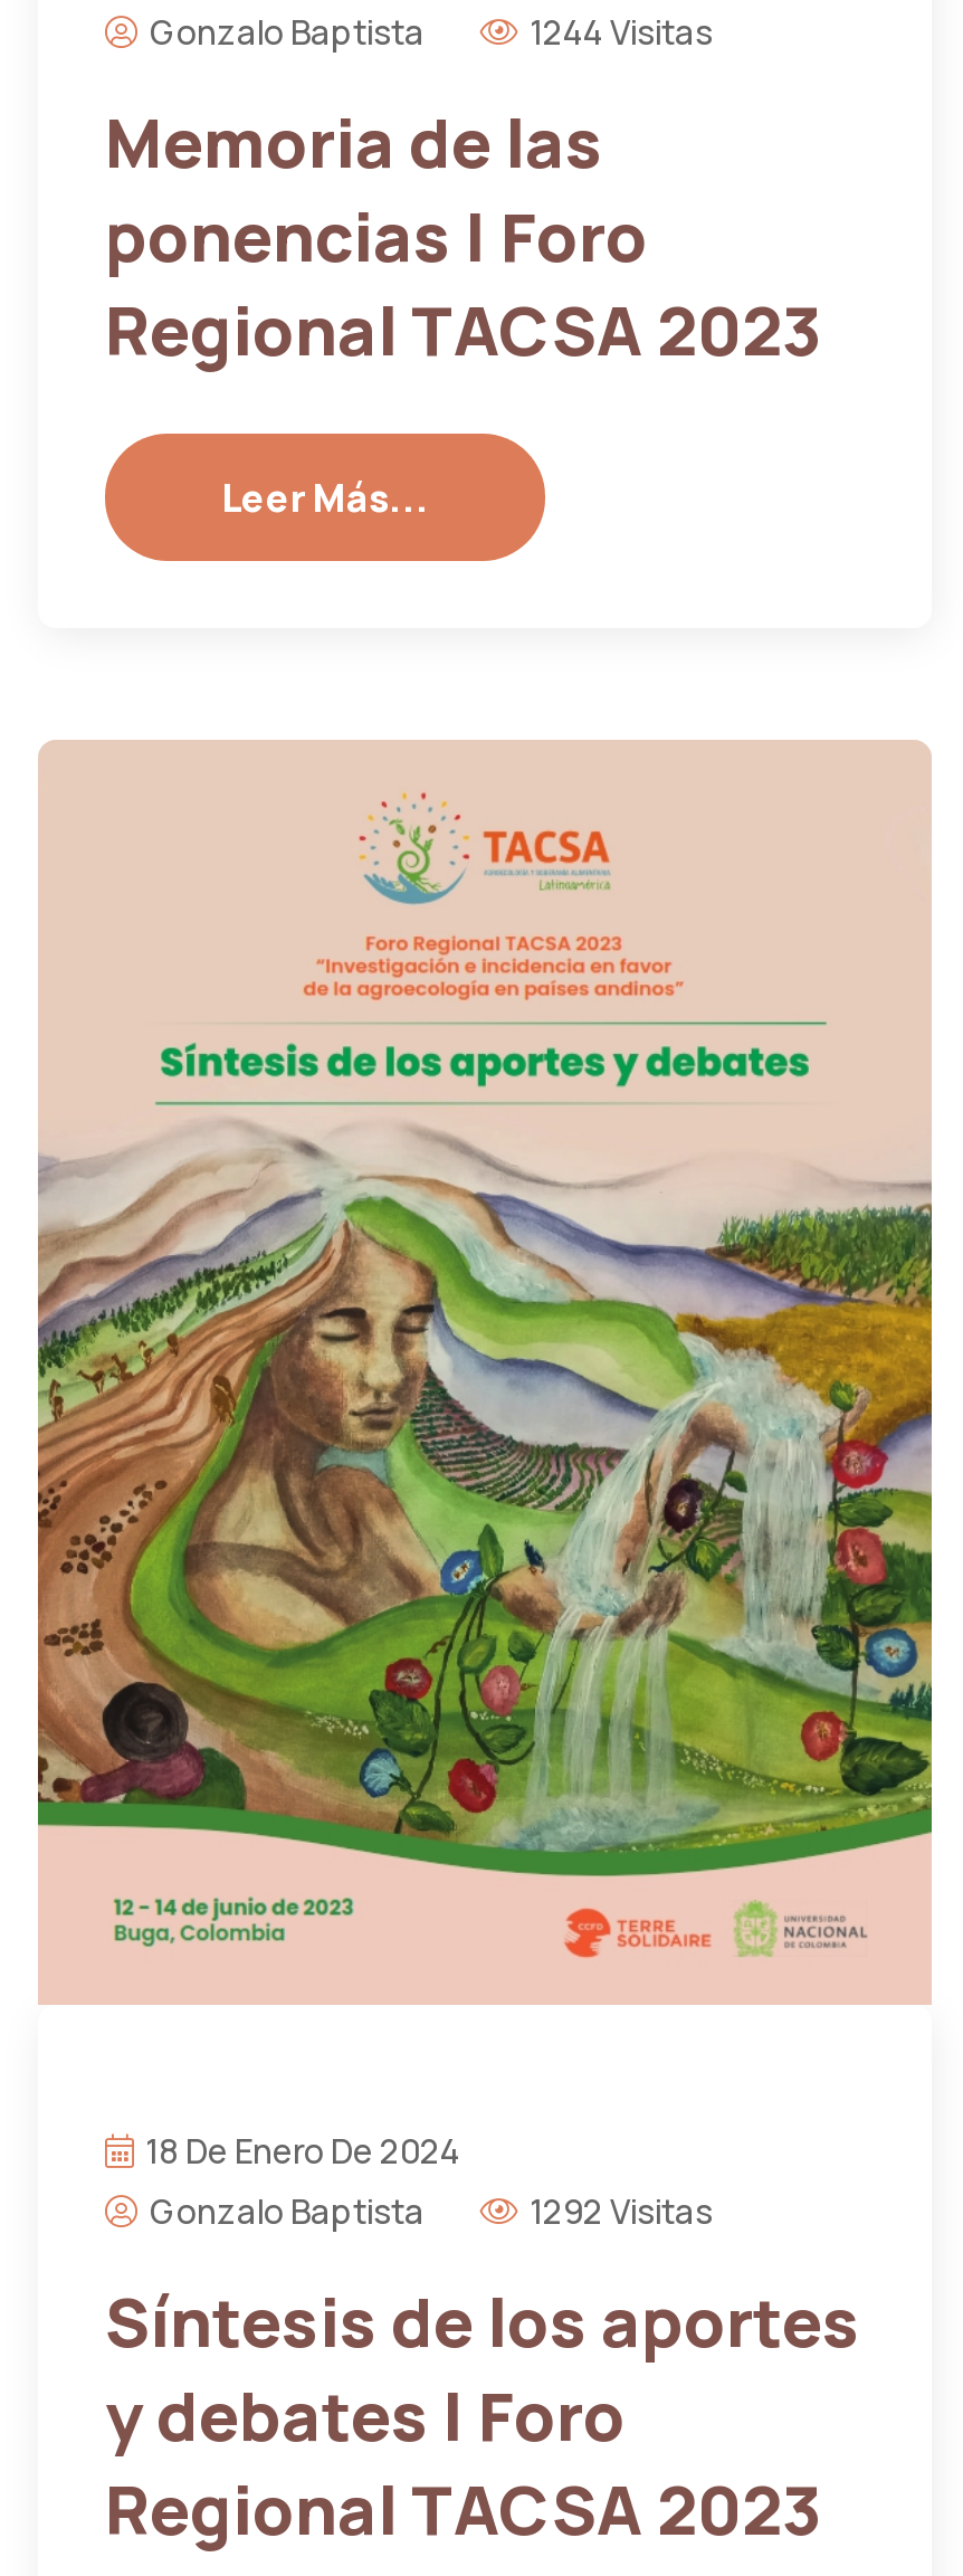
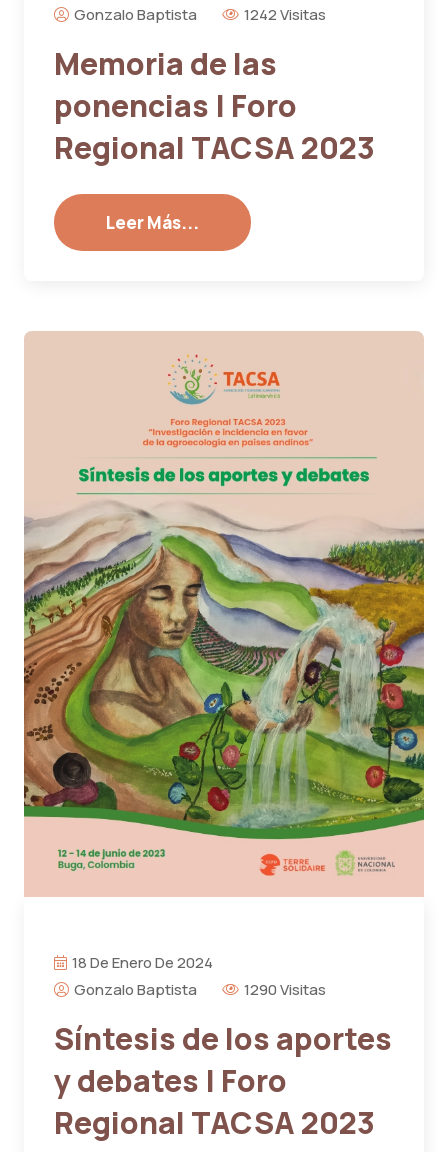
[530,9,713,56] 1244 Visitas -> [244,4,326,25] 1242 Visitas
[530,2189,713,2236] 1292 Visitas -> [244,979,326,1000] 1290 Visitas

